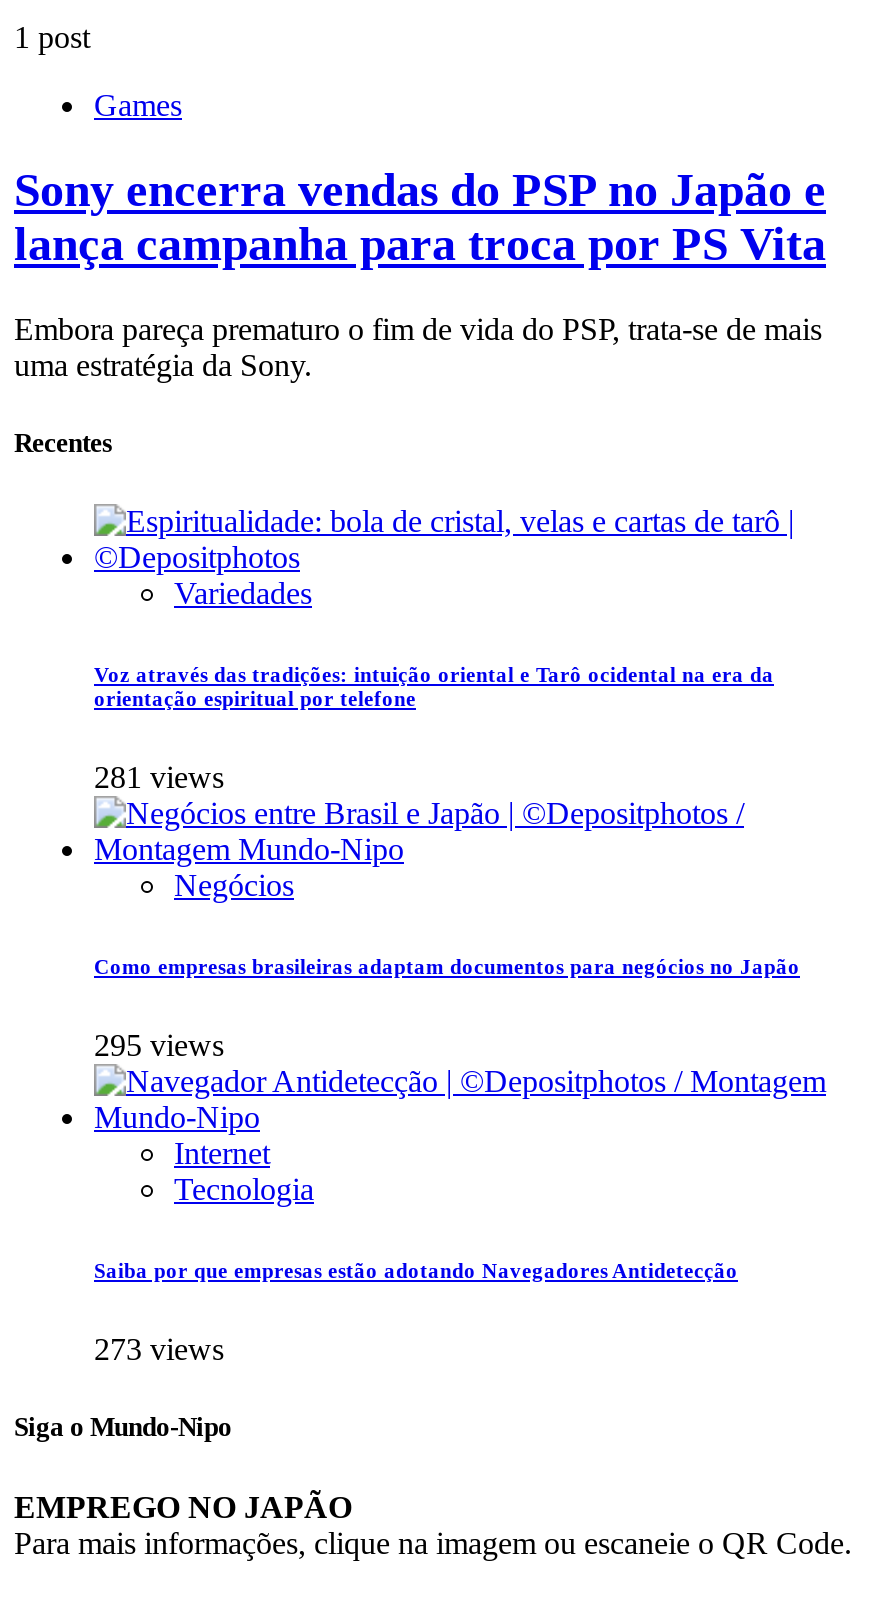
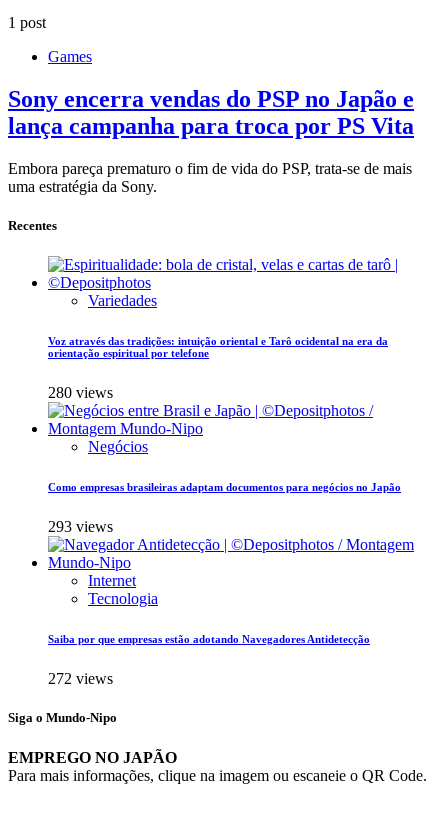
[94,761,224,795] 281 views -> [48,384,113,401] 280 views
[94,1028,224,1062] 295 views -> [48,518,113,535] 293 views
[94,1332,224,1366] 273 views -> [48,670,113,687] 272 views

